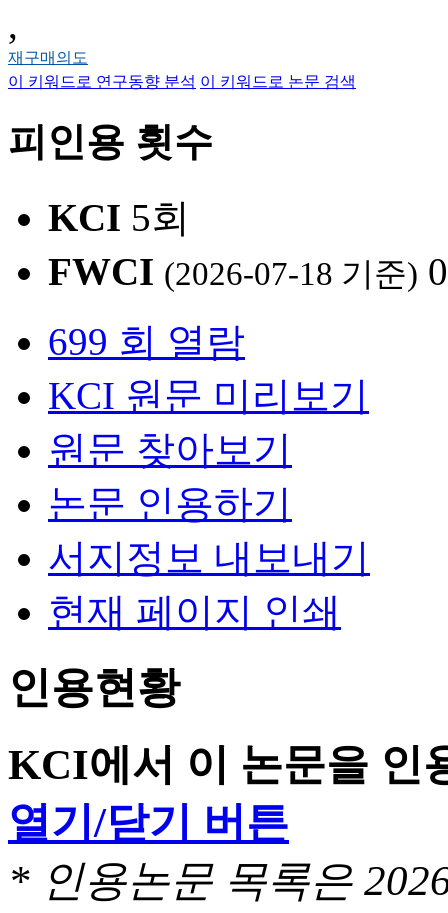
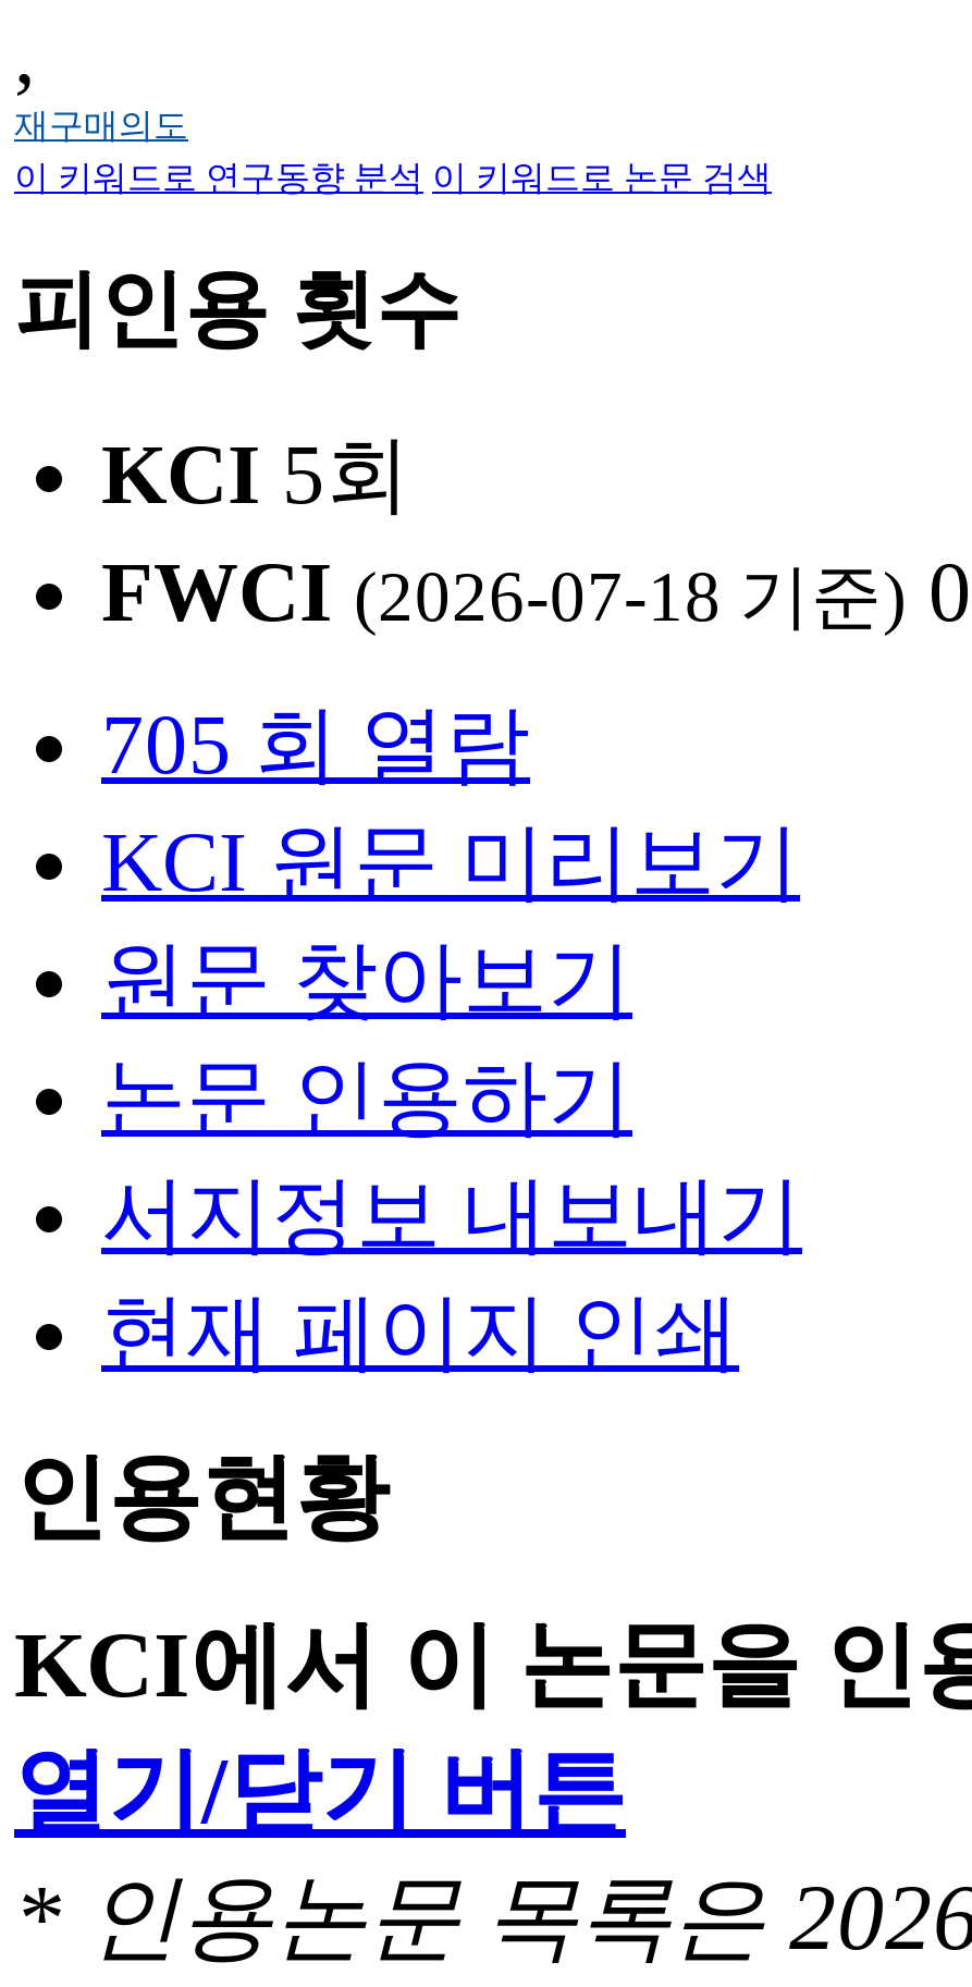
[48,320,245,363] 699 회 열람 -> [101,696,530,790] 705 회 열람

